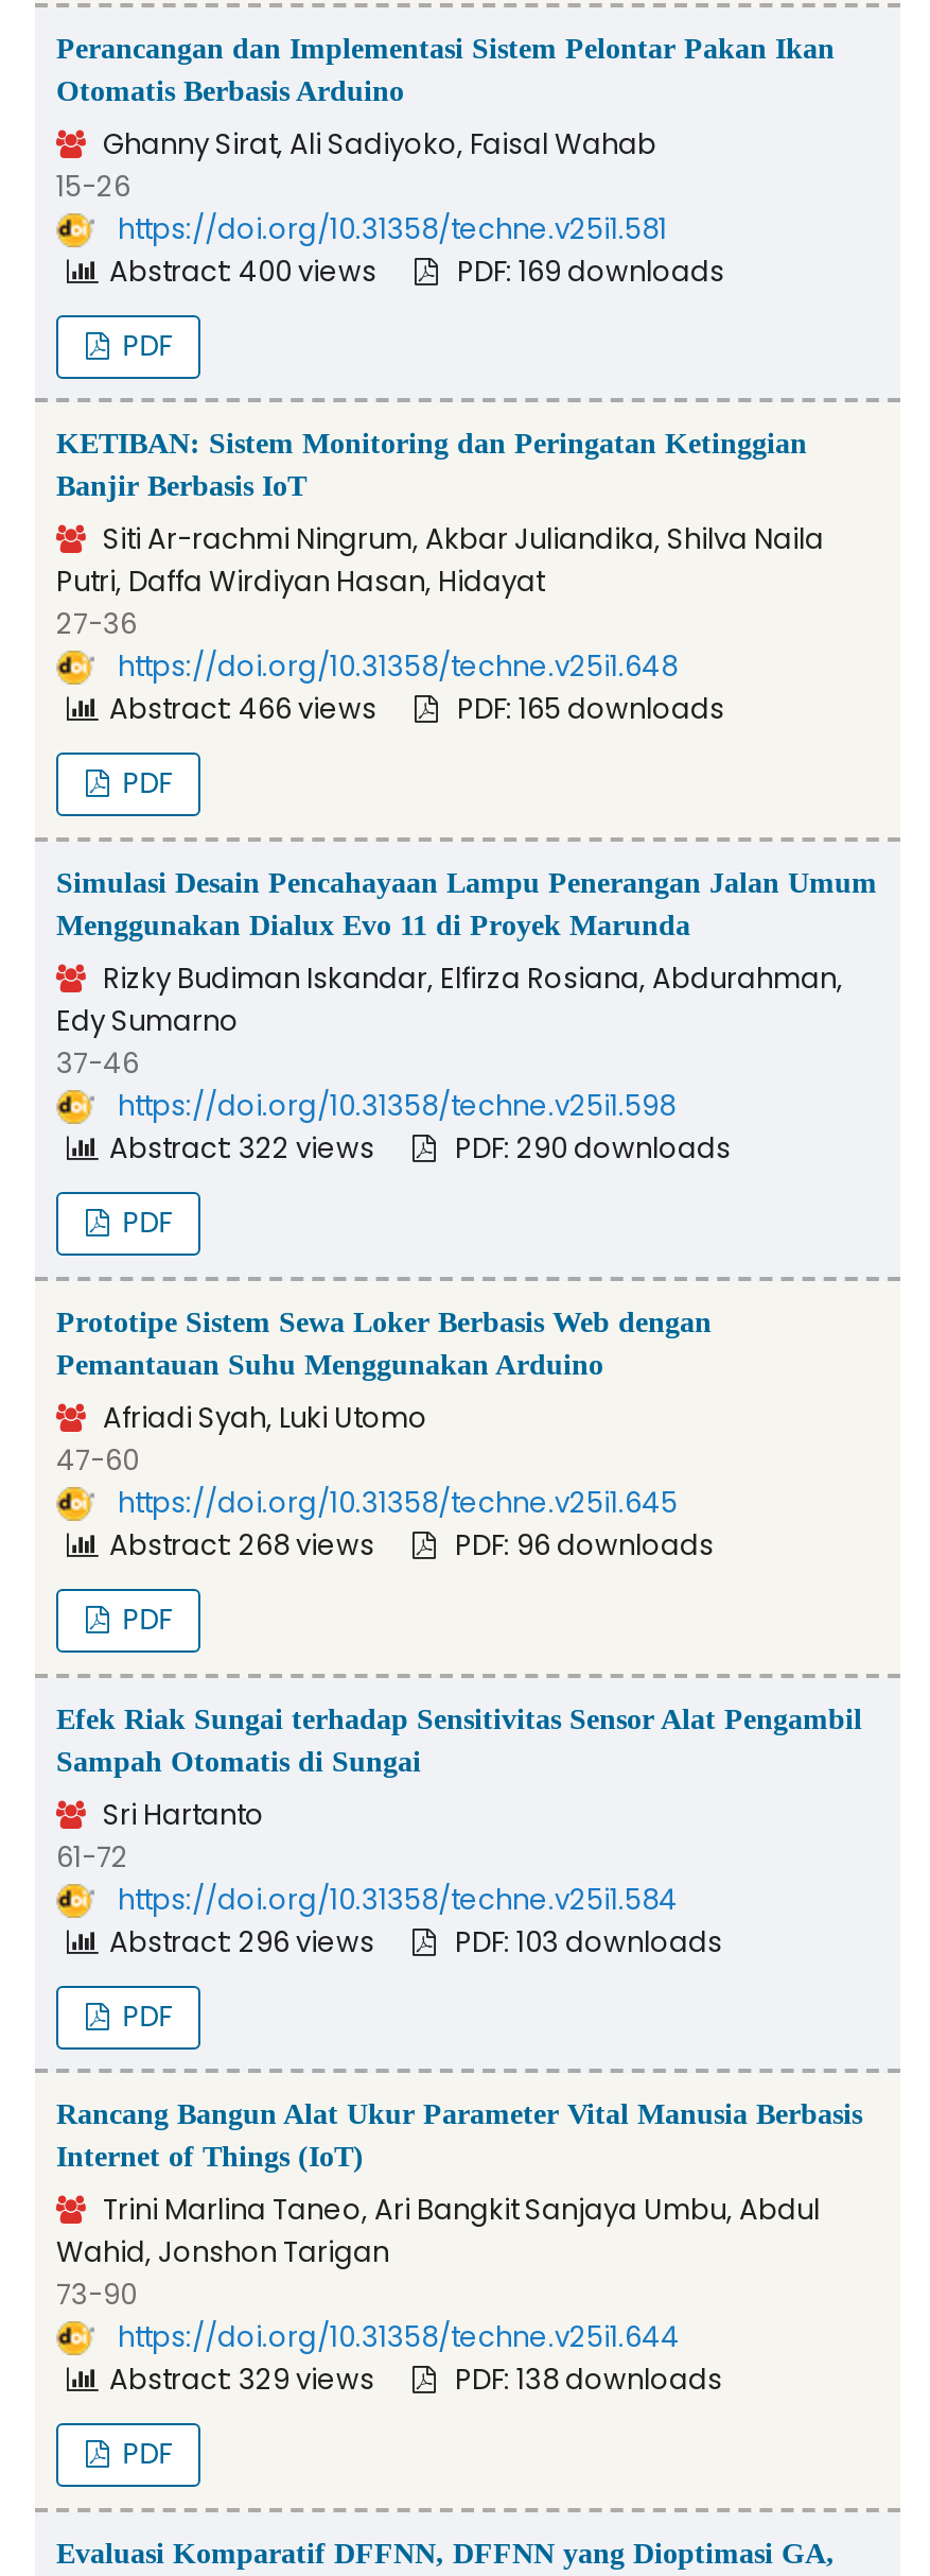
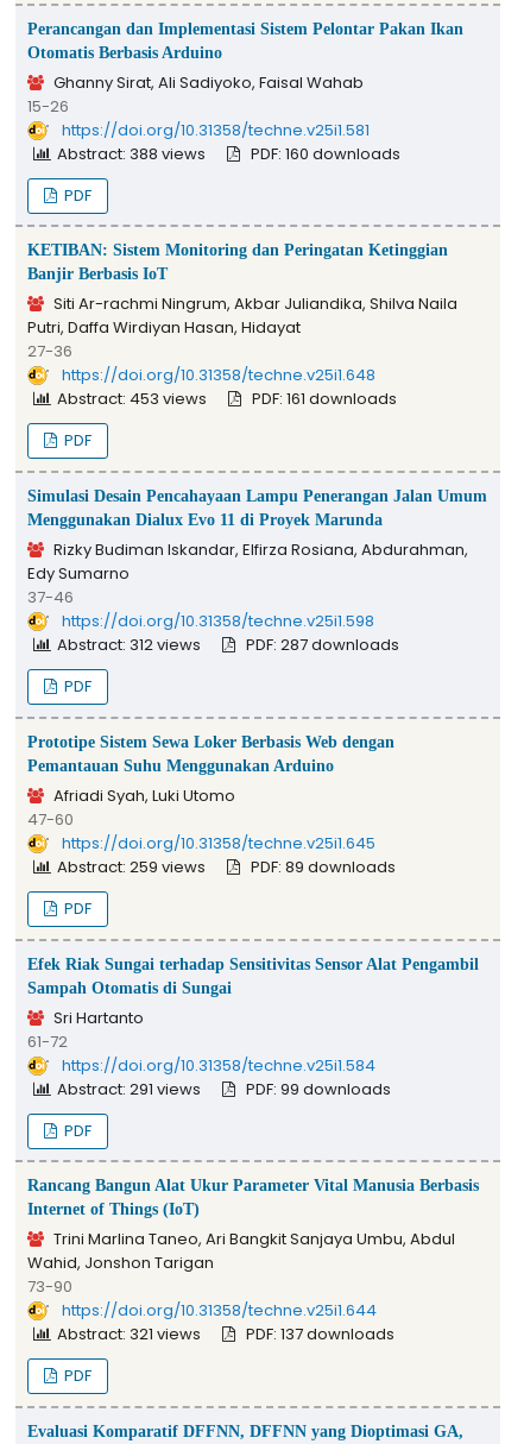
[109,251,376,291] Abstract: 400 views -> [57,142,206,165] Abstract: 388 views
[457,251,724,291] PDF: 169 downloads -> [251,142,400,165] PDF: 160 downloads
[109,690,376,730] Abstract: 466 views -> [57,388,207,411] Abstract: 453 views
[457,690,724,730] PDF: 165 downloads -> [252,388,397,411] PDF: 161 downloads
[109,1129,374,1169] Abstract: 322 views -> [57,634,201,656] Abstract: 312 views
[455,1129,731,1169] PDF: 290 downloads -> [246,634,399,656] PDF: 287 downloads
[109,1525,374,1565] Abstract: 268 views -> [57,856,206,878] Abstract: 259 views
[455,1525,714,1565] PDF: 96 downloads -> [251,856,396,878] PDF: 89 downloads
[109,1921,374,1962] Abstract: 296 views -> [57,1077,201,1100] Abstract: 291 views
[455,1921,722,1962] PDF: 103 downloads -> [246,1077,391,1100] PDF: 99 downloads
[109,2360,374,2400] Abstract: 329 views -> [57,1323,201,1346] Abstract: 321 views
[455,2360,722,2400] PDF: 138 downloads -> [246,1323,394,1346] PDF: 137 downloads

